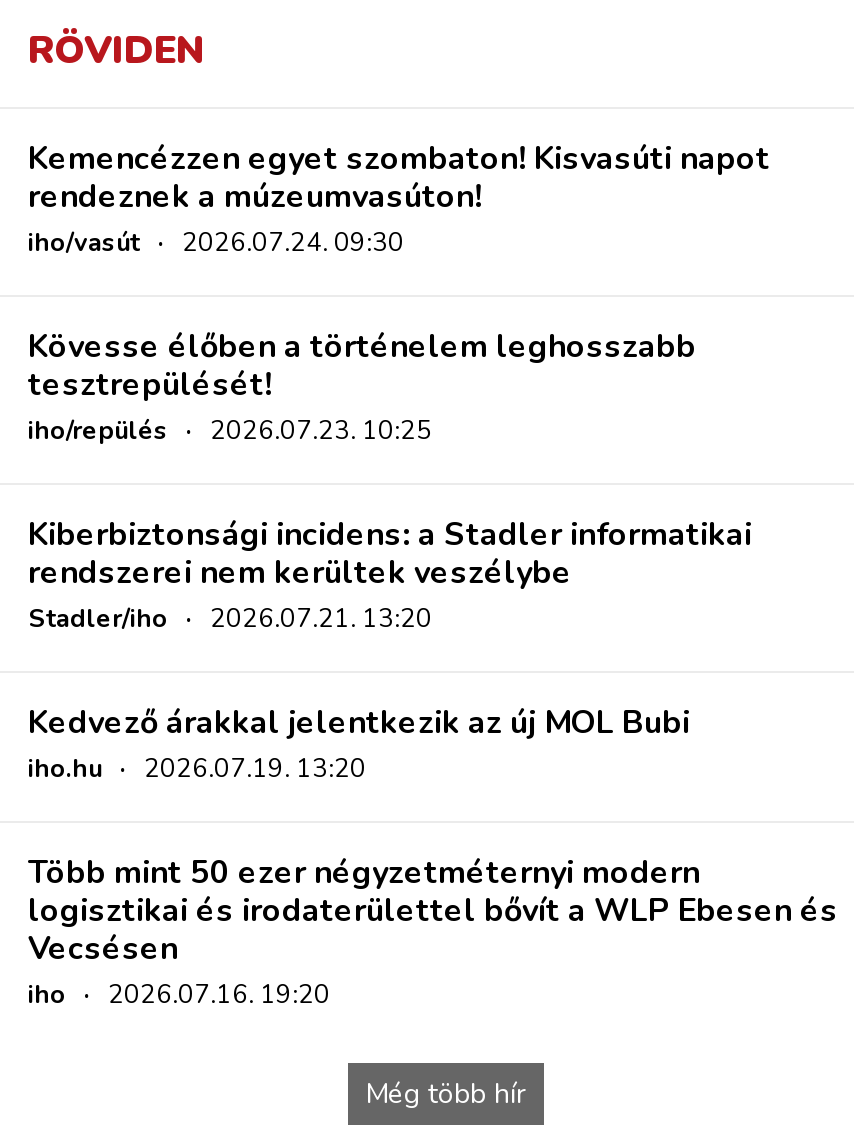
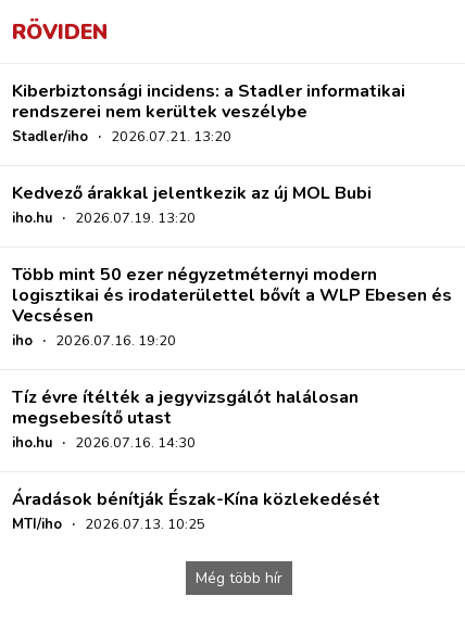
[28,137,770,449] Kemencézzen egyet szombaton! Kisvasúti napot | rendeznek a múzeumvasúton! | iho/vasút · 2026.07.24. 09:30 | Kövesse élőben a történelem leghosszabb | tesztrepülését! | iho/repülés · 2026.07.23. 10:25 -> none
moved [28,513,838,1013] -> [12,79,452,351]: Kiberbiztonsági incidens: a Stadler informatikai | rendszerei nem kerültek veszélybe | Stadler/iho · 2026.07.21. 13:20 | ... | Vecsésen | iho · 2026.07.16. 19:20
none -> [12,385,380,534] Tíz évre ítélték a jegyvizsgálót halálosan | megsebesítő utast | iho.hu · 2026.07.16. 14:30 | Áradások bénítják Észak-Kína közlekedését | MTI/iho · 2026.07.13. 10:25

